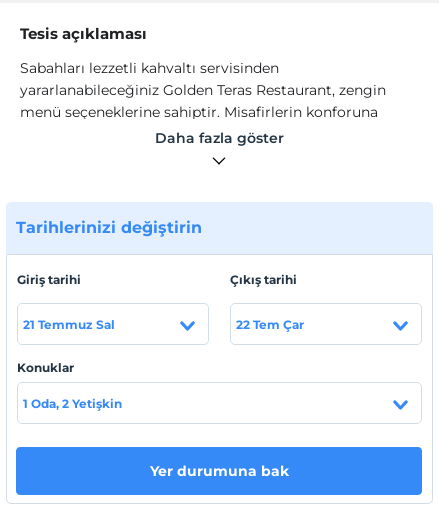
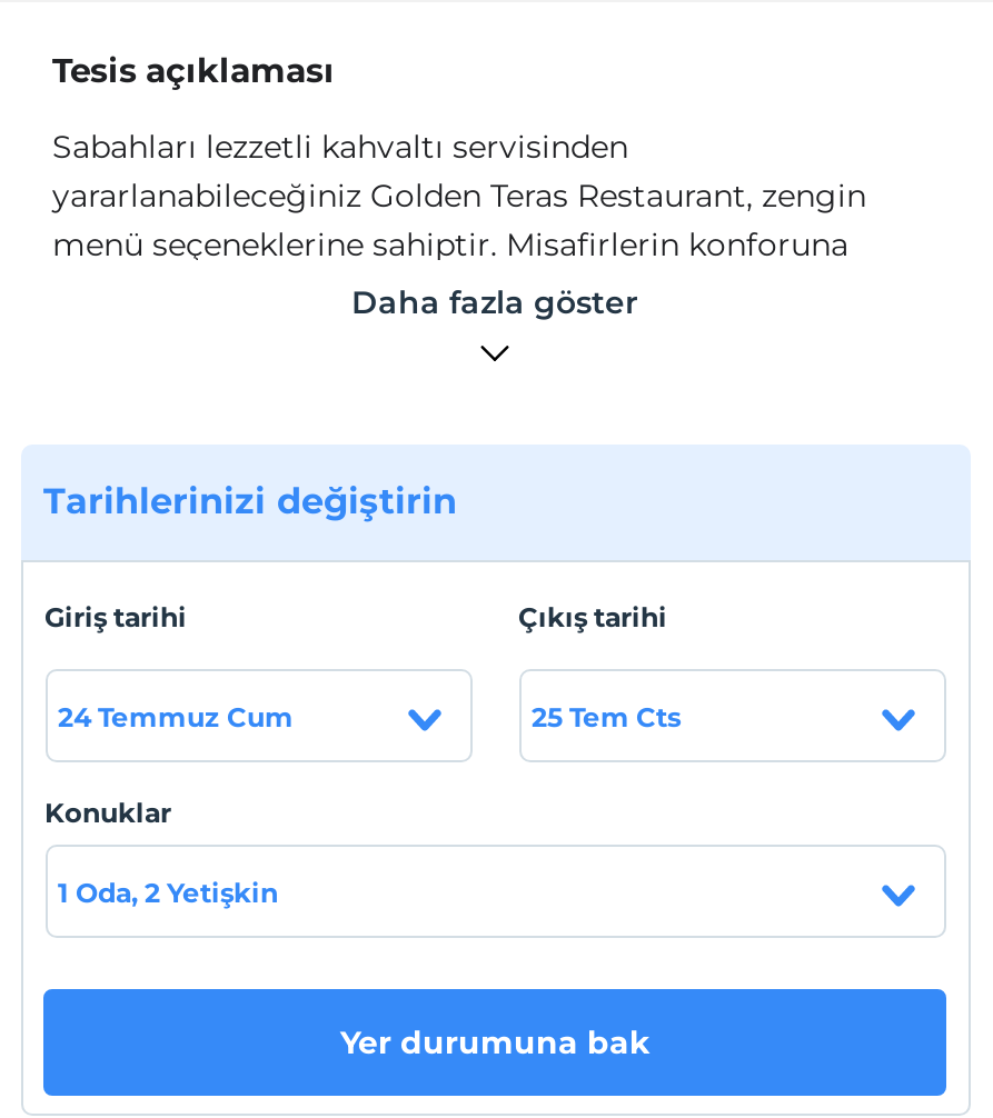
[22,316,114,331] 21 Temmuz Sal -> [58,699,294,732] 24 Temmuz Cum
[235,316,303,331] 22 Tem Çar -> [532,699,681,732] 25 Tem Cts

